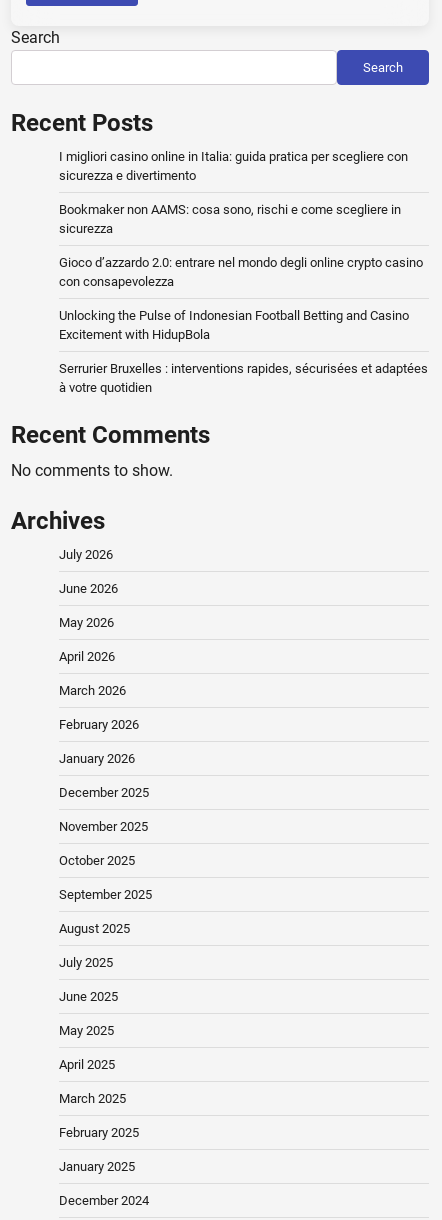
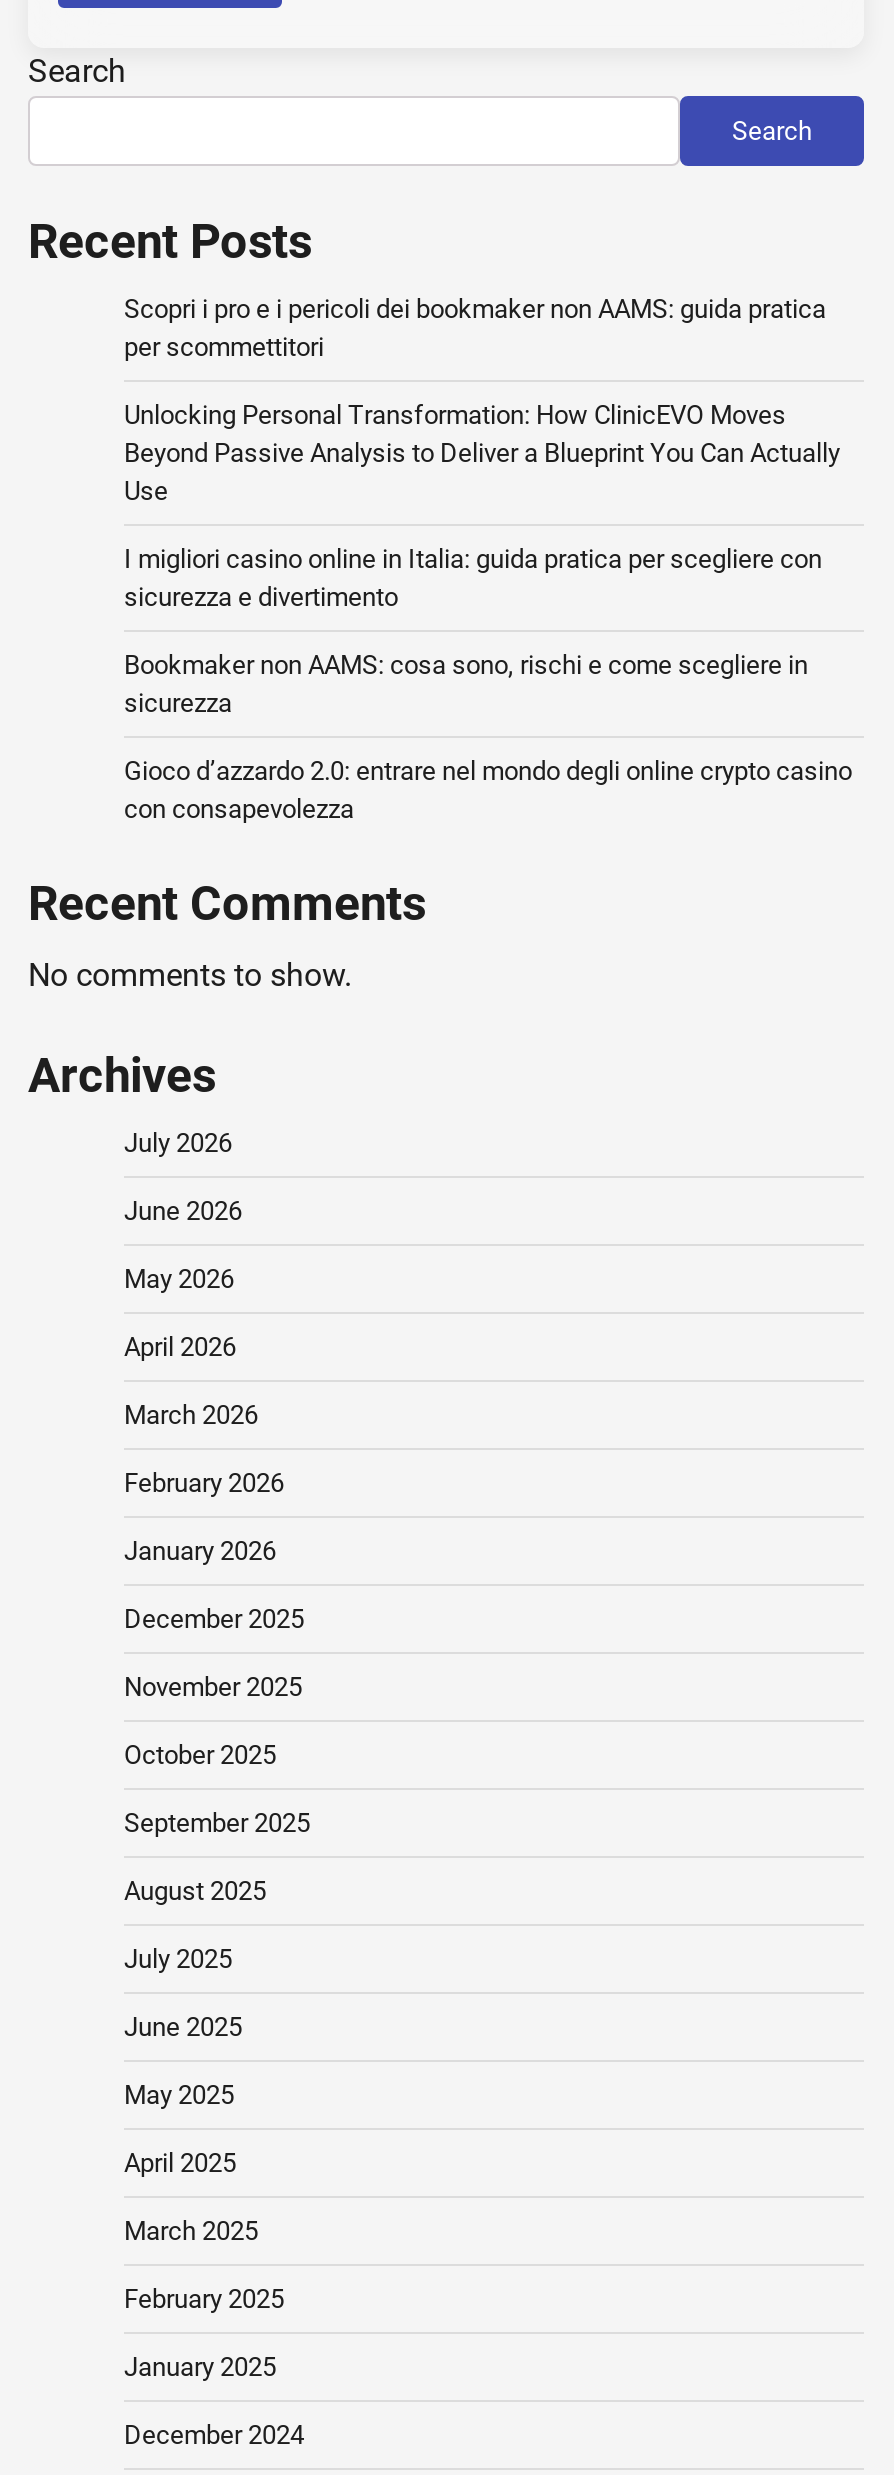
none -> [124,295,840,507] Scopri i pro e i pericoli dei bookmaker non AAMS: guida pratica | per scommettitori | Unlocking Personal Transformation: How ClinicEVO Moves | Beyond Passive Analysis to Deliver a Blueprint You Can Actually | Use
moved [59,149,423,289] -> [124,545,852,825]: I migliori casino online in Italia: guida pratica per scegliere con | sicurezza e divertimento | Bookmaker non AAMS: cosa sono, rischi e come scegliere in | sicurezza | Gioco d’azzardo 2.0: entrare nel mondo degli online crypto casino | con consapevolezza
[59,308,428,395] Unlocking the Pulse of Indonesian Football Betting and Casino | Excitement with HidupBola | Serrurier Bruxelles : interventions rapides, sécurisées et adaptées | à votre quotidien -> none

